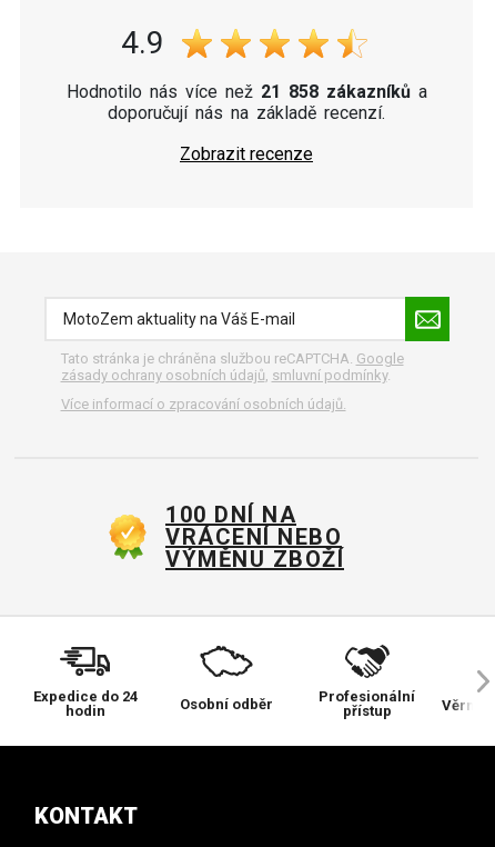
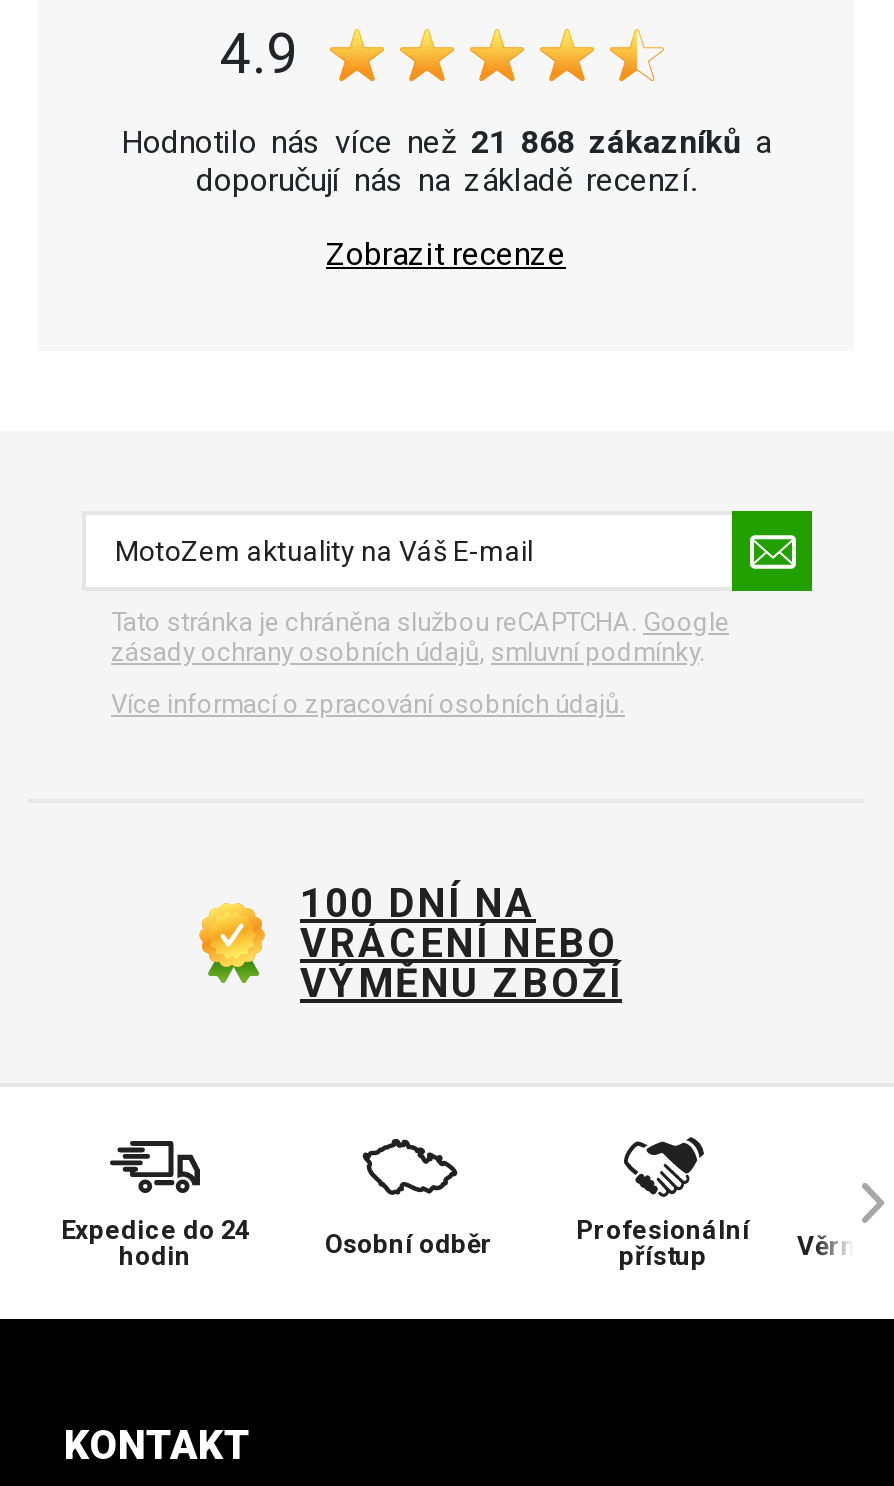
[66,81,427,102] Hodnotilo nás více než 21 858 zákazníků a -> [121,123,771,161] Hodnotilo nás více než 21 868 zákazníků a

